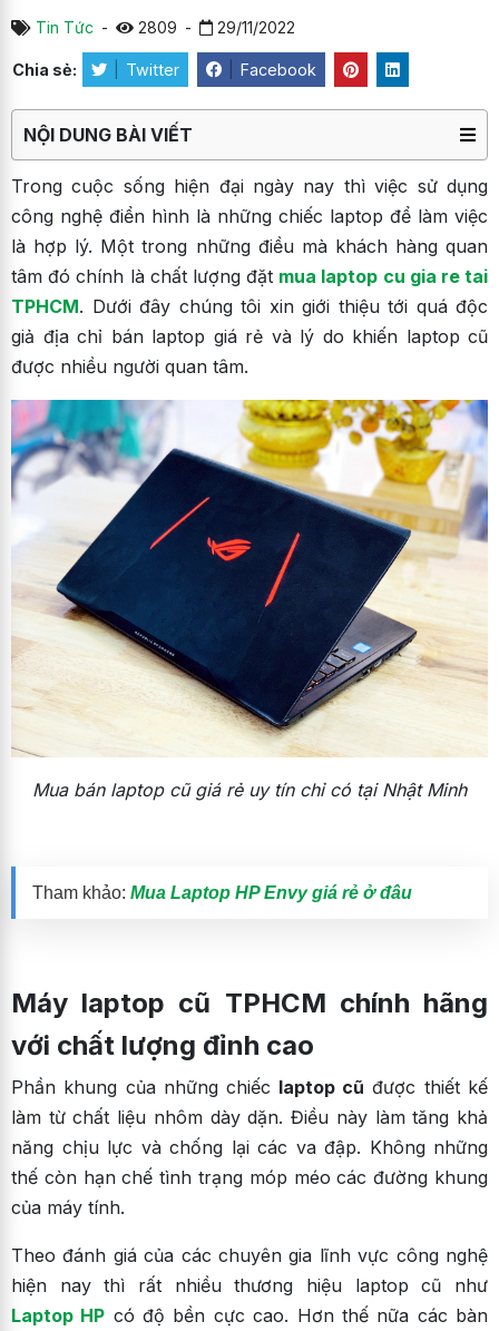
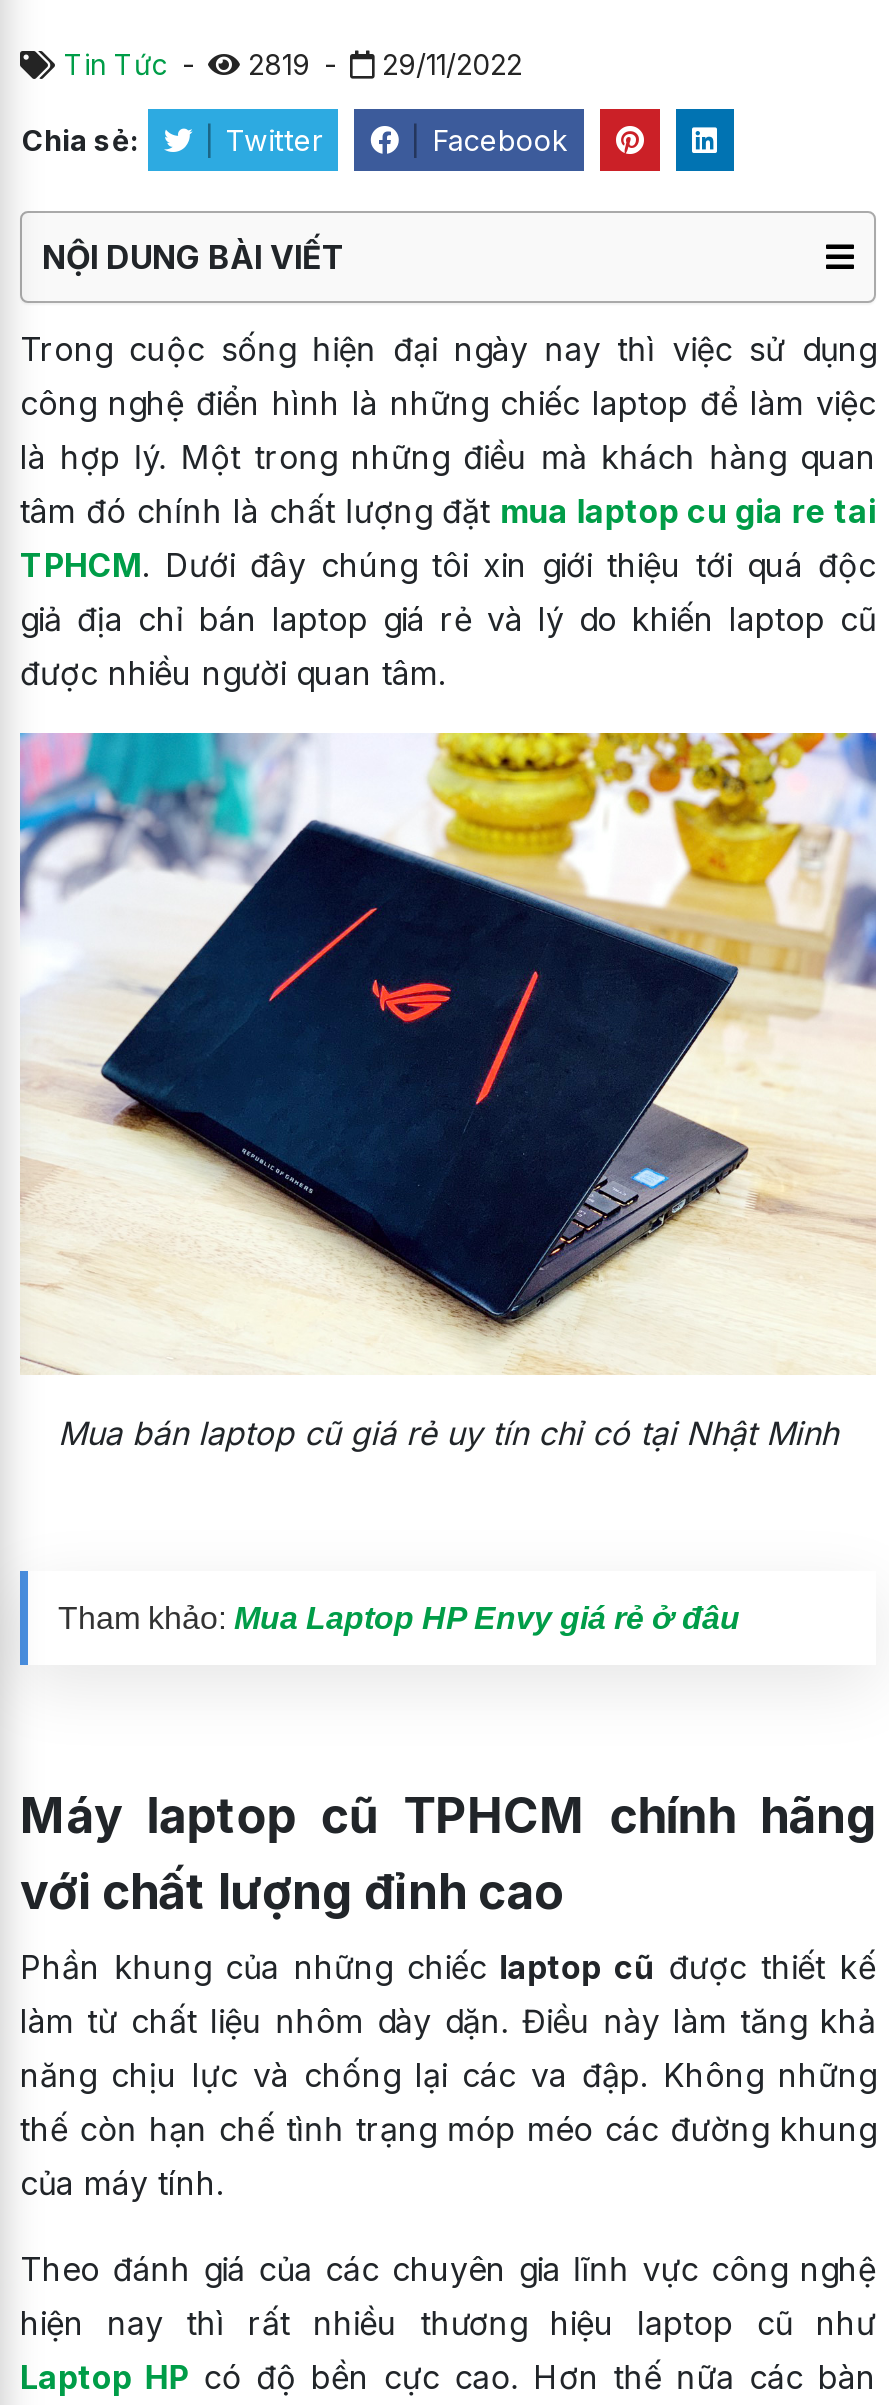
[36,18,295,37] Tin Tức - 2809 - 29/11/2022 -> [64,47,522,81] Tin Tức - 2819 - 29/11/2022

